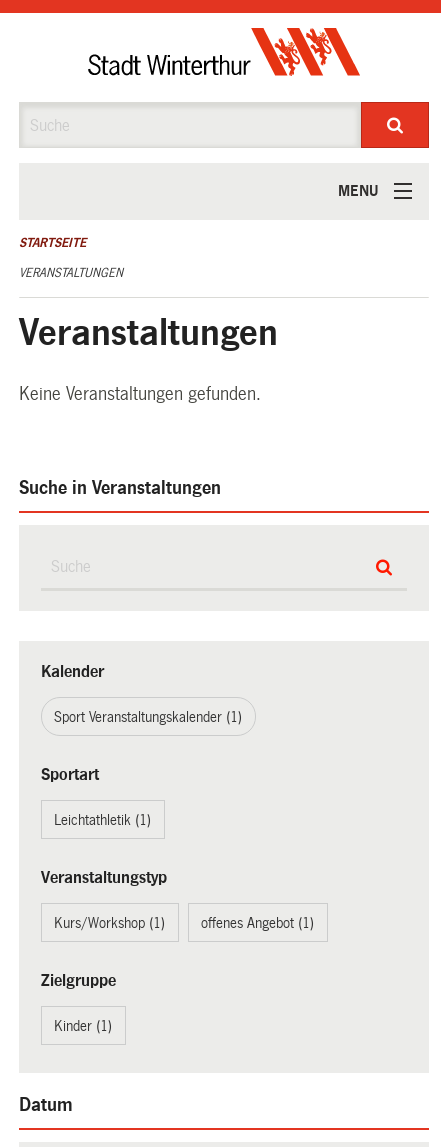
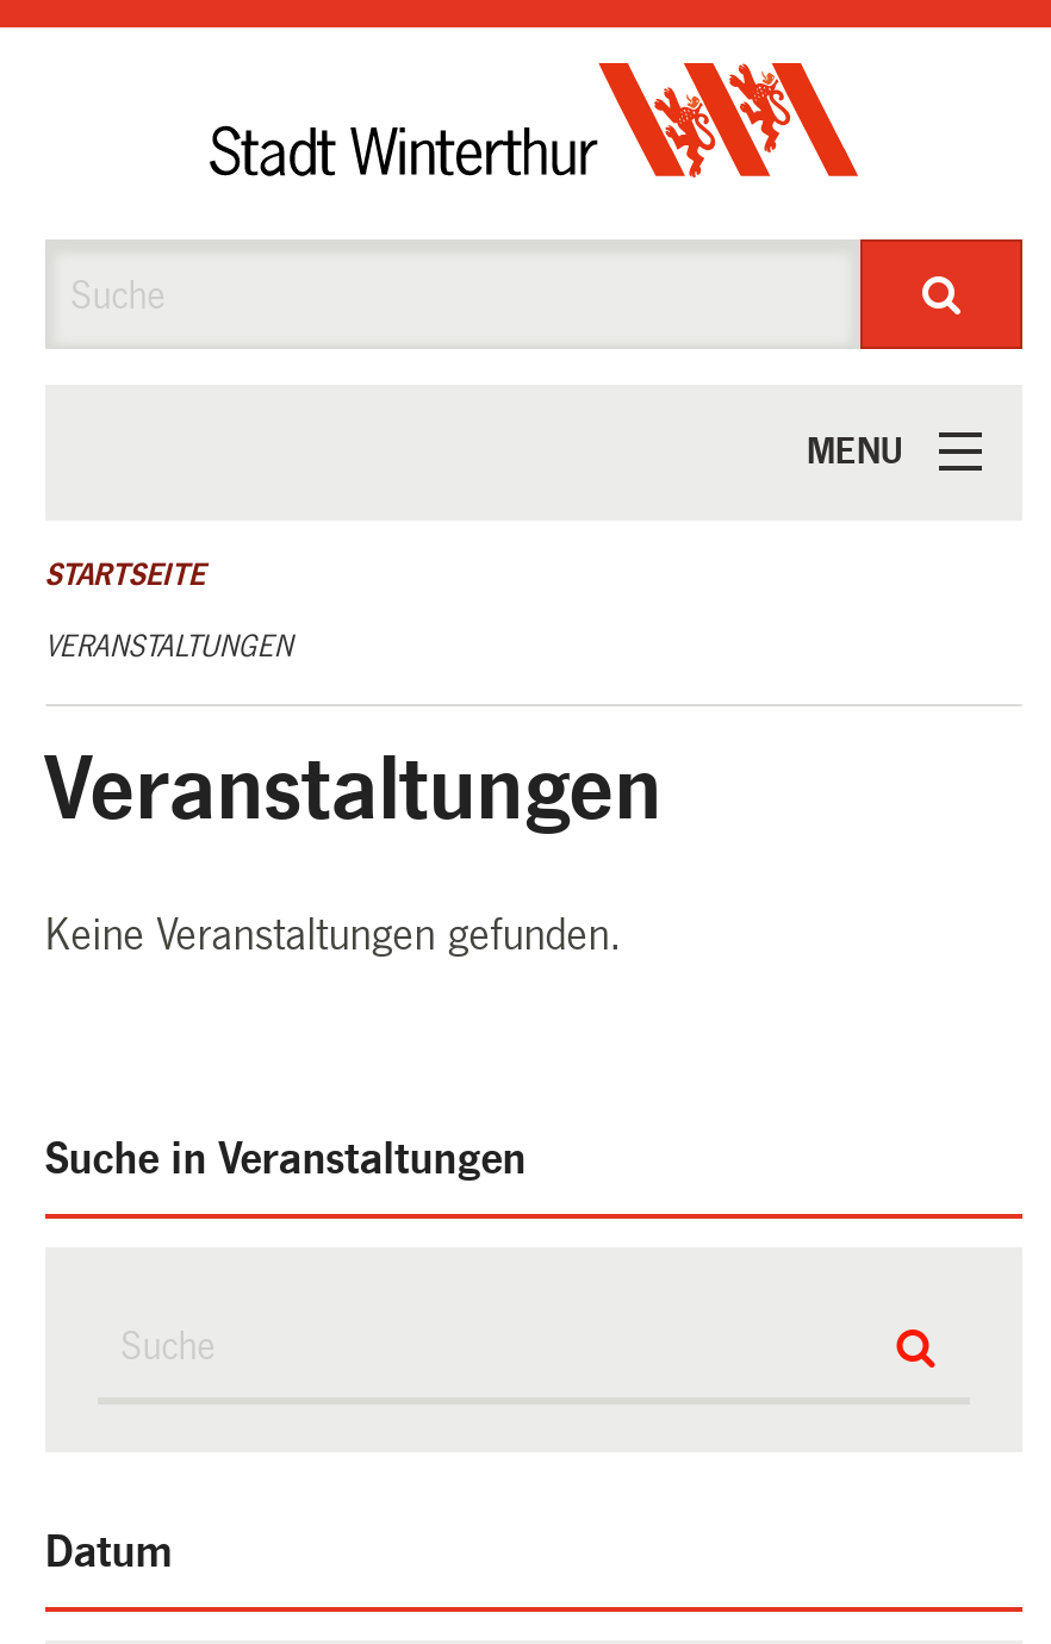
[41,663,314,1033] Kalender | Sport Veranstaltungskalender (1) | Sportart | Leichtathletik (1) | Veranstaltungstyp | Kurs/Workshop (1) | offenes Angebot (1) | Zielgruppe | Kinder (1) -> none

